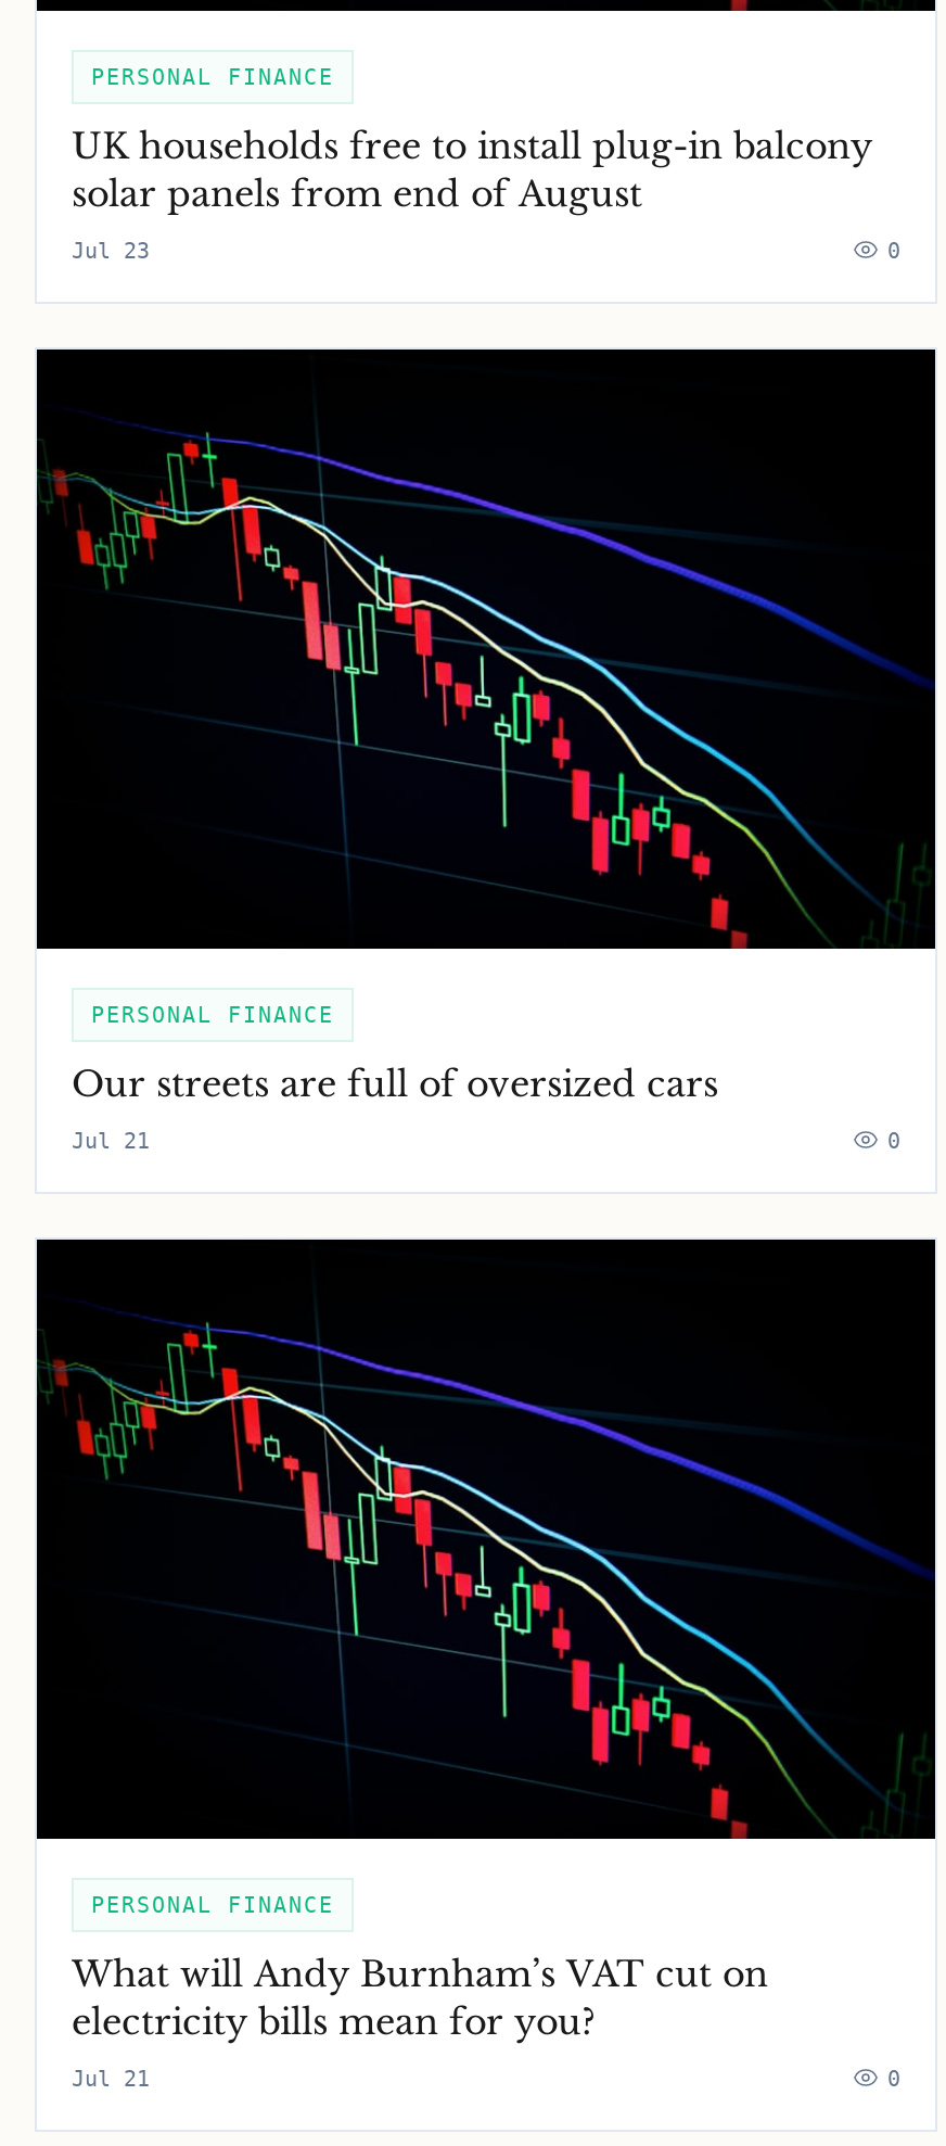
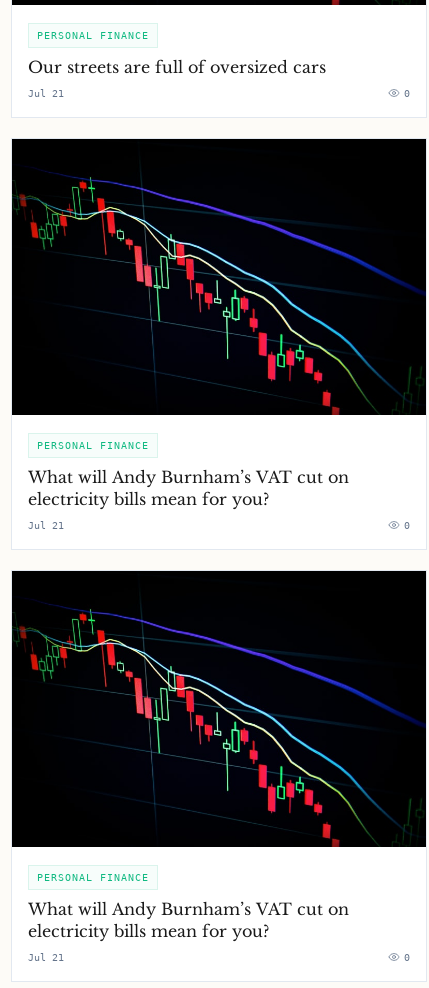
[72,124,872,215] UK households free to install plug-in balcony | solar panels from end of August -> none
[72,239,150,262] Jul 23 -> [28,88,64,99] Jul 21
moved [91,239,900,1026] -> [37,88,410,451]: 0 | PERSONAL FINANCE
none -> [28,467,349,509] What will Andy Burnham’s VAT cut on | electricity bills mean for you?
moved [72,1061,718,1105] -> [28,57,326,77]: Our streets are full of oversized cars

